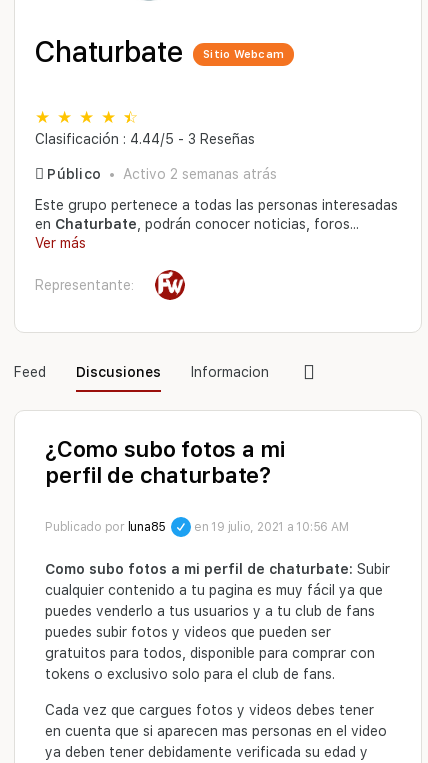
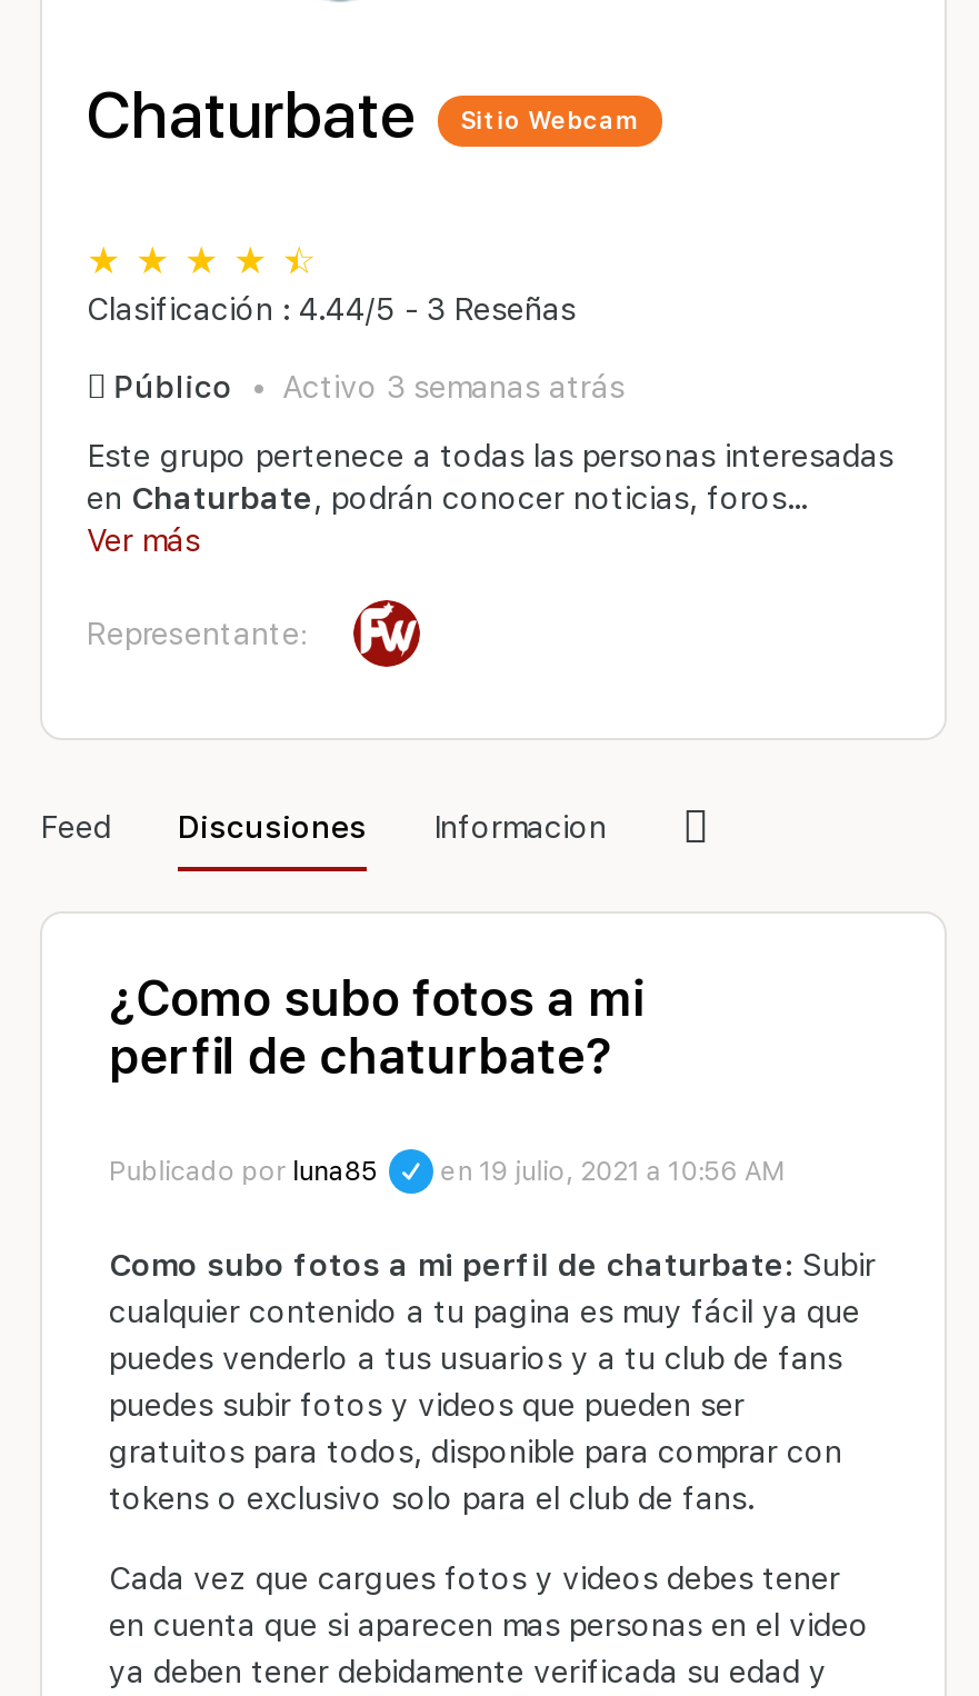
[119,166,277,182] Activo 2 semanas atrás -> [273,369,625,405] Activo 3 semanas atrás

